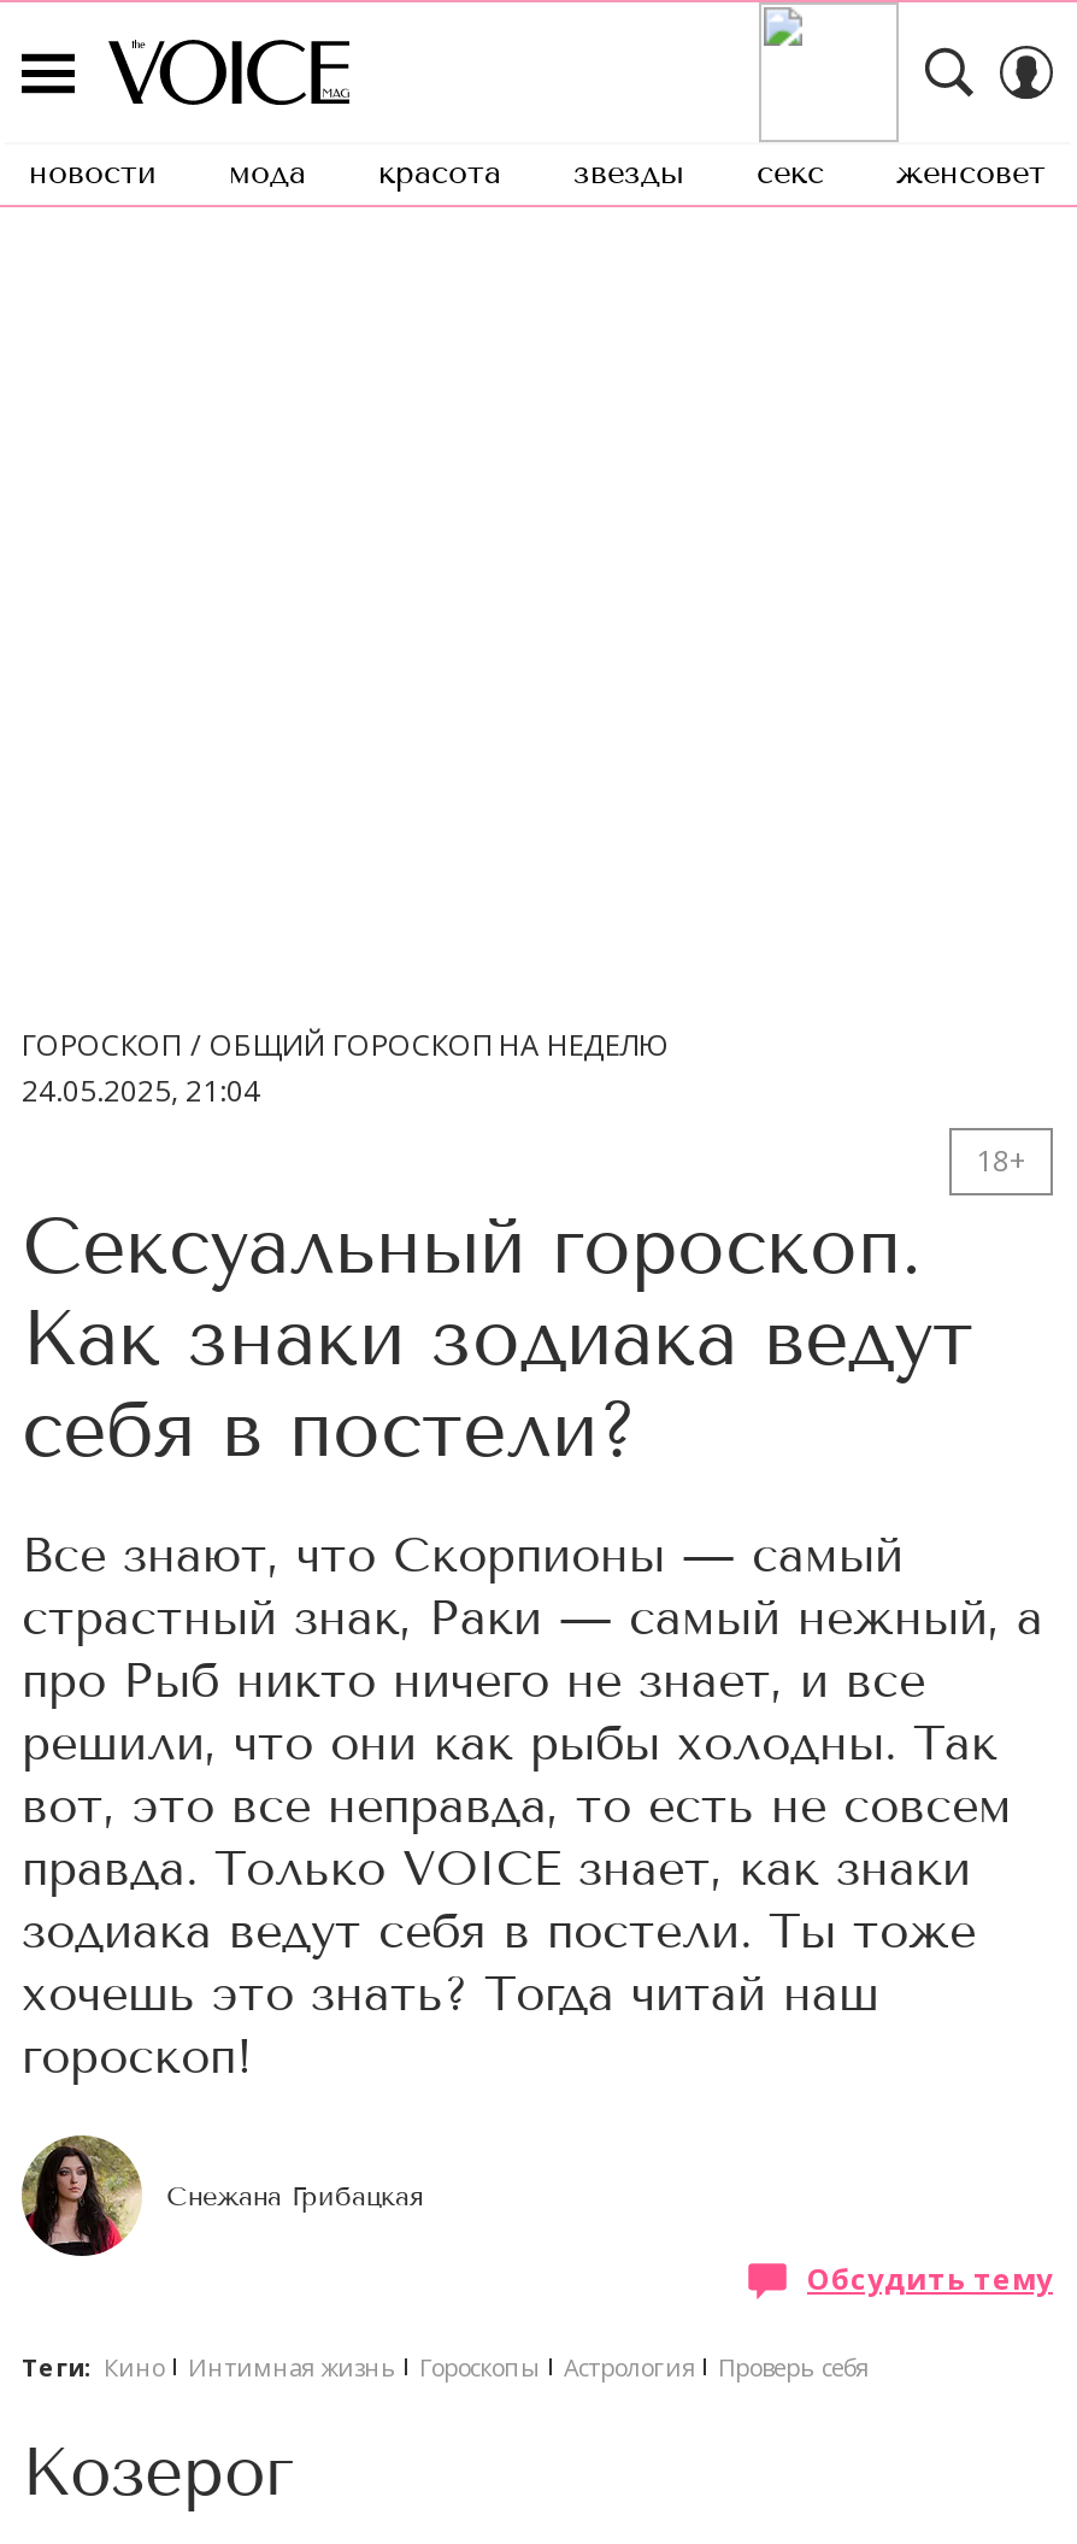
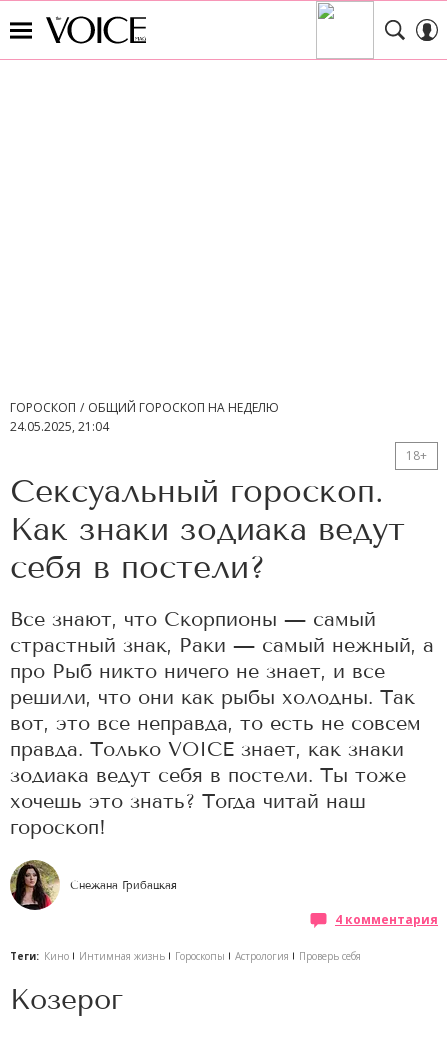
[29,154,1046,193] новости | мода | красота | звезды | секс | женсовет -> none
[807,2258,1053,2299] Обсудить тему -> [335,911,438,928] 4 комментария

